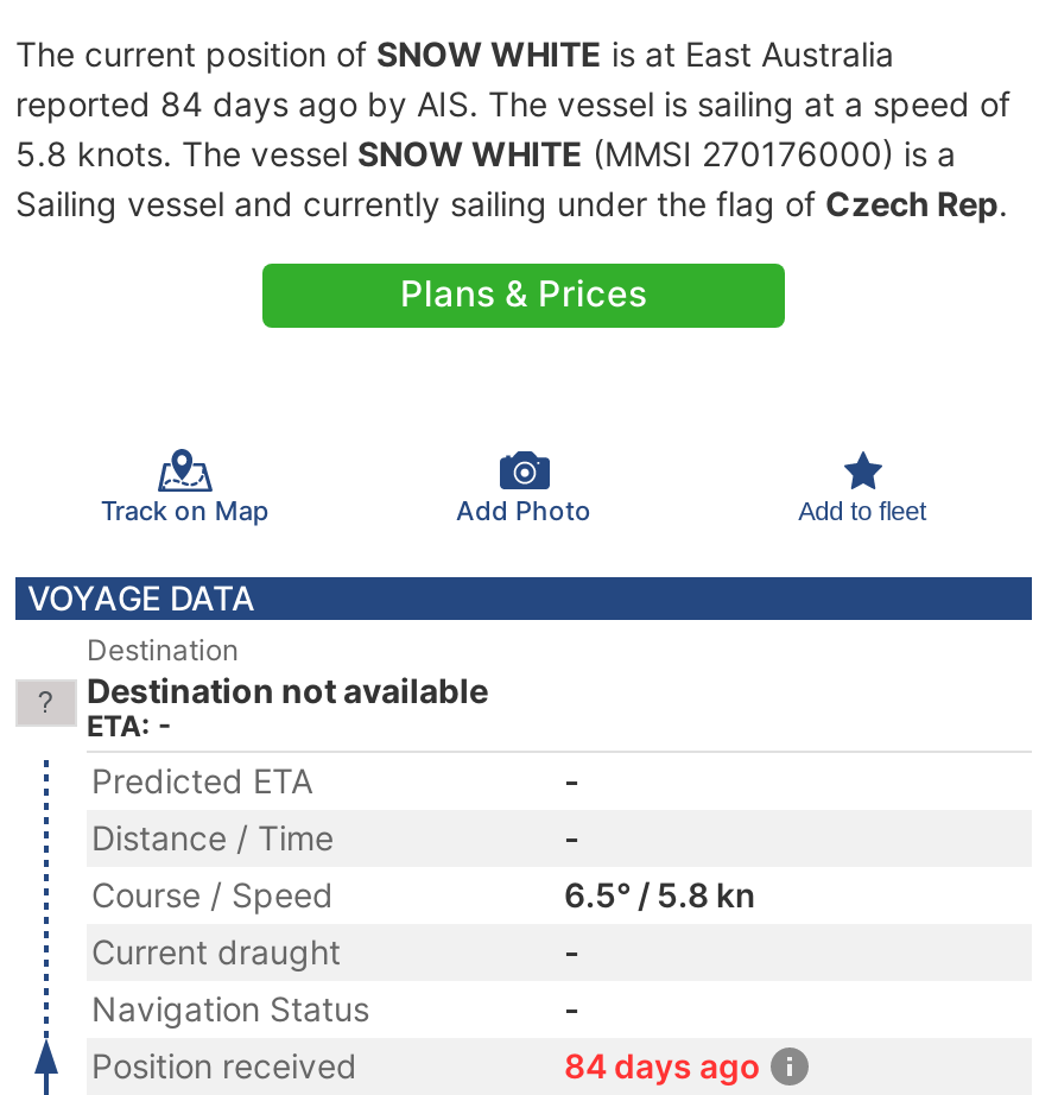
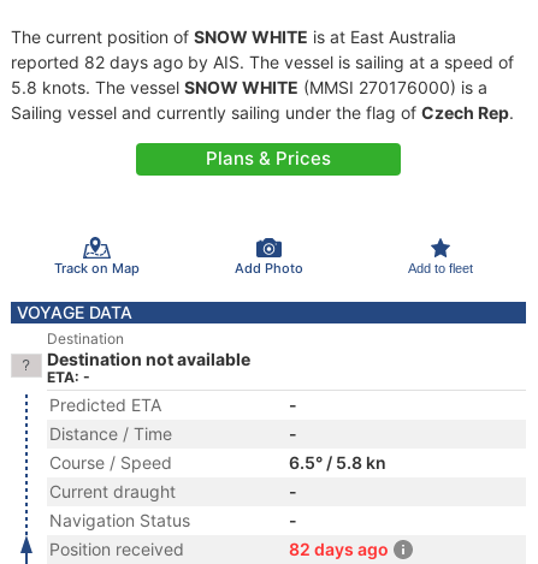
[15,83,1011,124] reported 84 days ago by AIS. The vessel is sailing at a speed of -> [11,52,514,72] reported 82 days ago by AIS. The vessel is sailing at a speed of
[564,1045,761,1085] 84 days ago -> [289,539,389,559] 82 days ago

